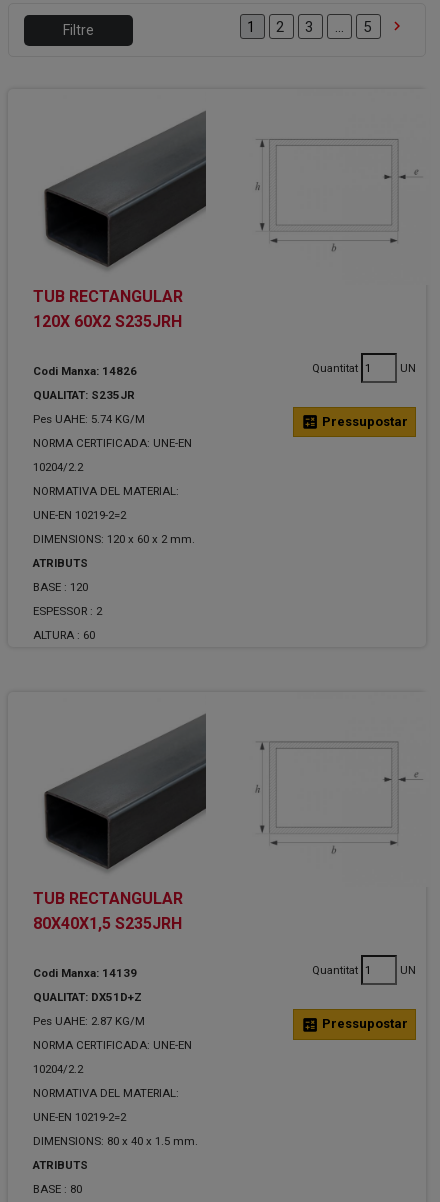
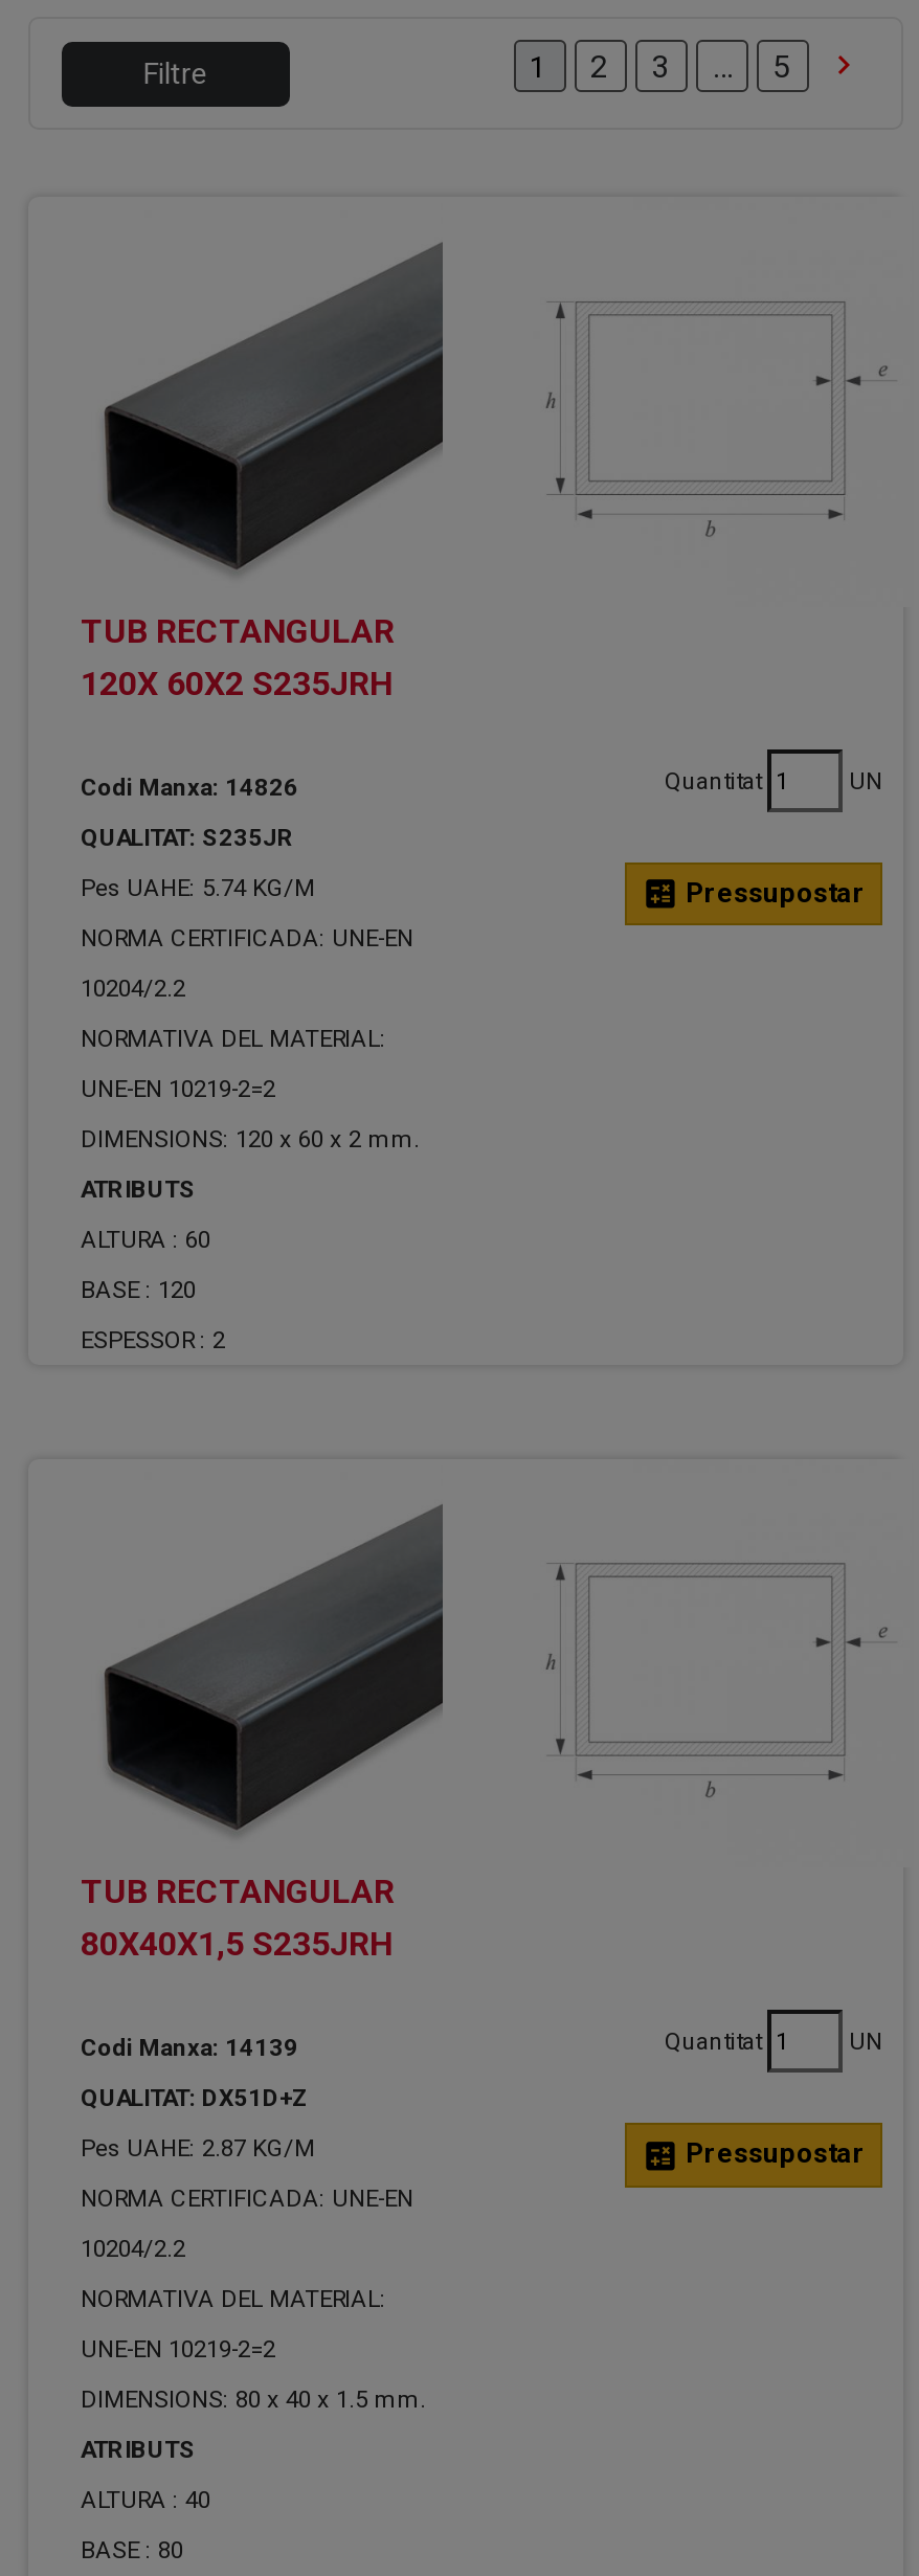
none -> [81,1224,210,1253] ALTURA : 60
[33,628,95,642] ALTURA : 60 -> none
none -> [81,2486,210,2515] ALTURA : 40

